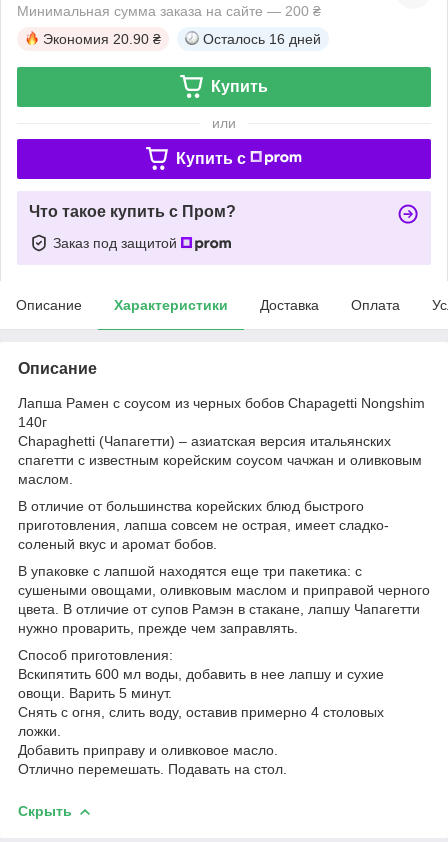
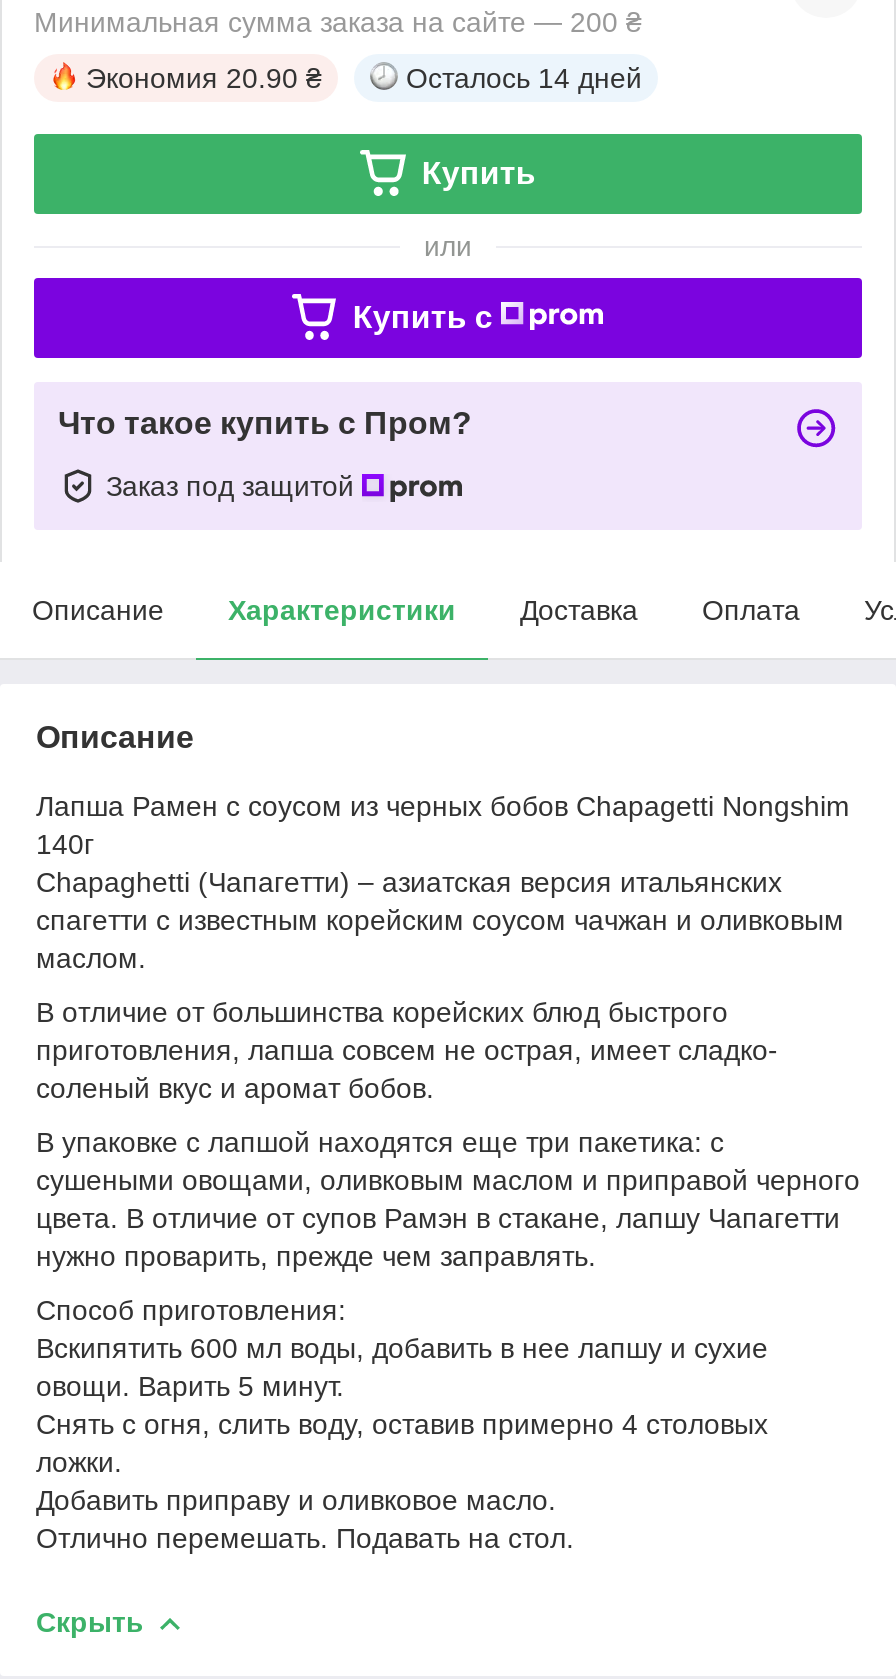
[203,31,321,47] Осталось 16 дней -> [406,62,642,94] Осталось 14 дней

